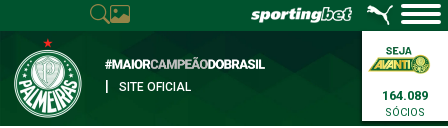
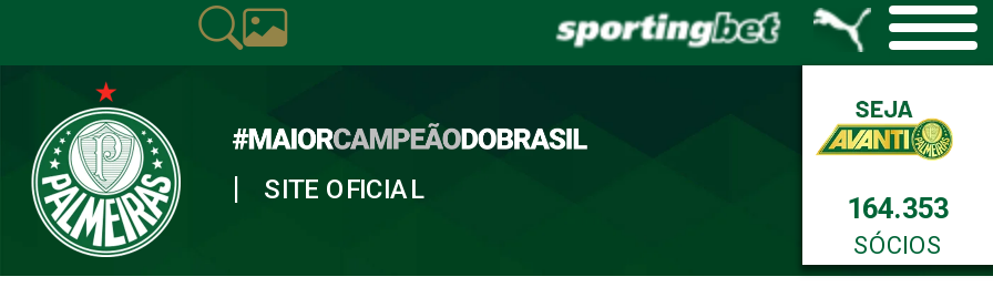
[382,88,428,103] 164.089 -> [847,192,949,225] 164.353

